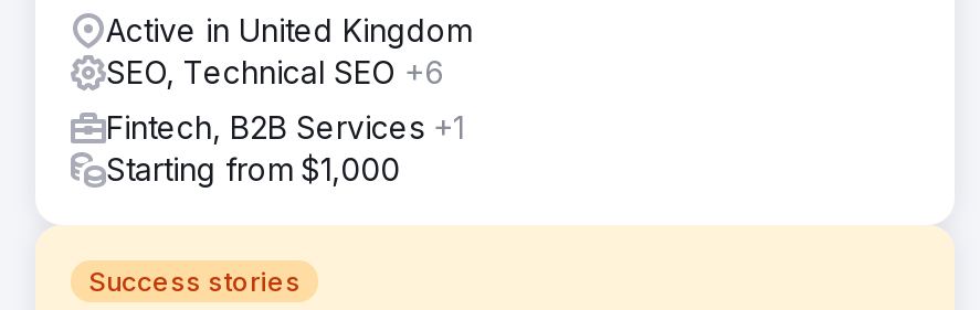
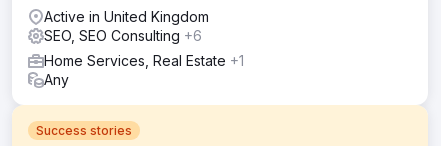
[106,52,444,90] SEO, Technical SEO +6 -> [44,27,202,44] SEO, SEO Consulting +6
[106,107,464,187] Fintech, B2B Services +1 | Starting from $1,000 -> [44,52,244,88] Home Services, Real Estate +1 | Any

